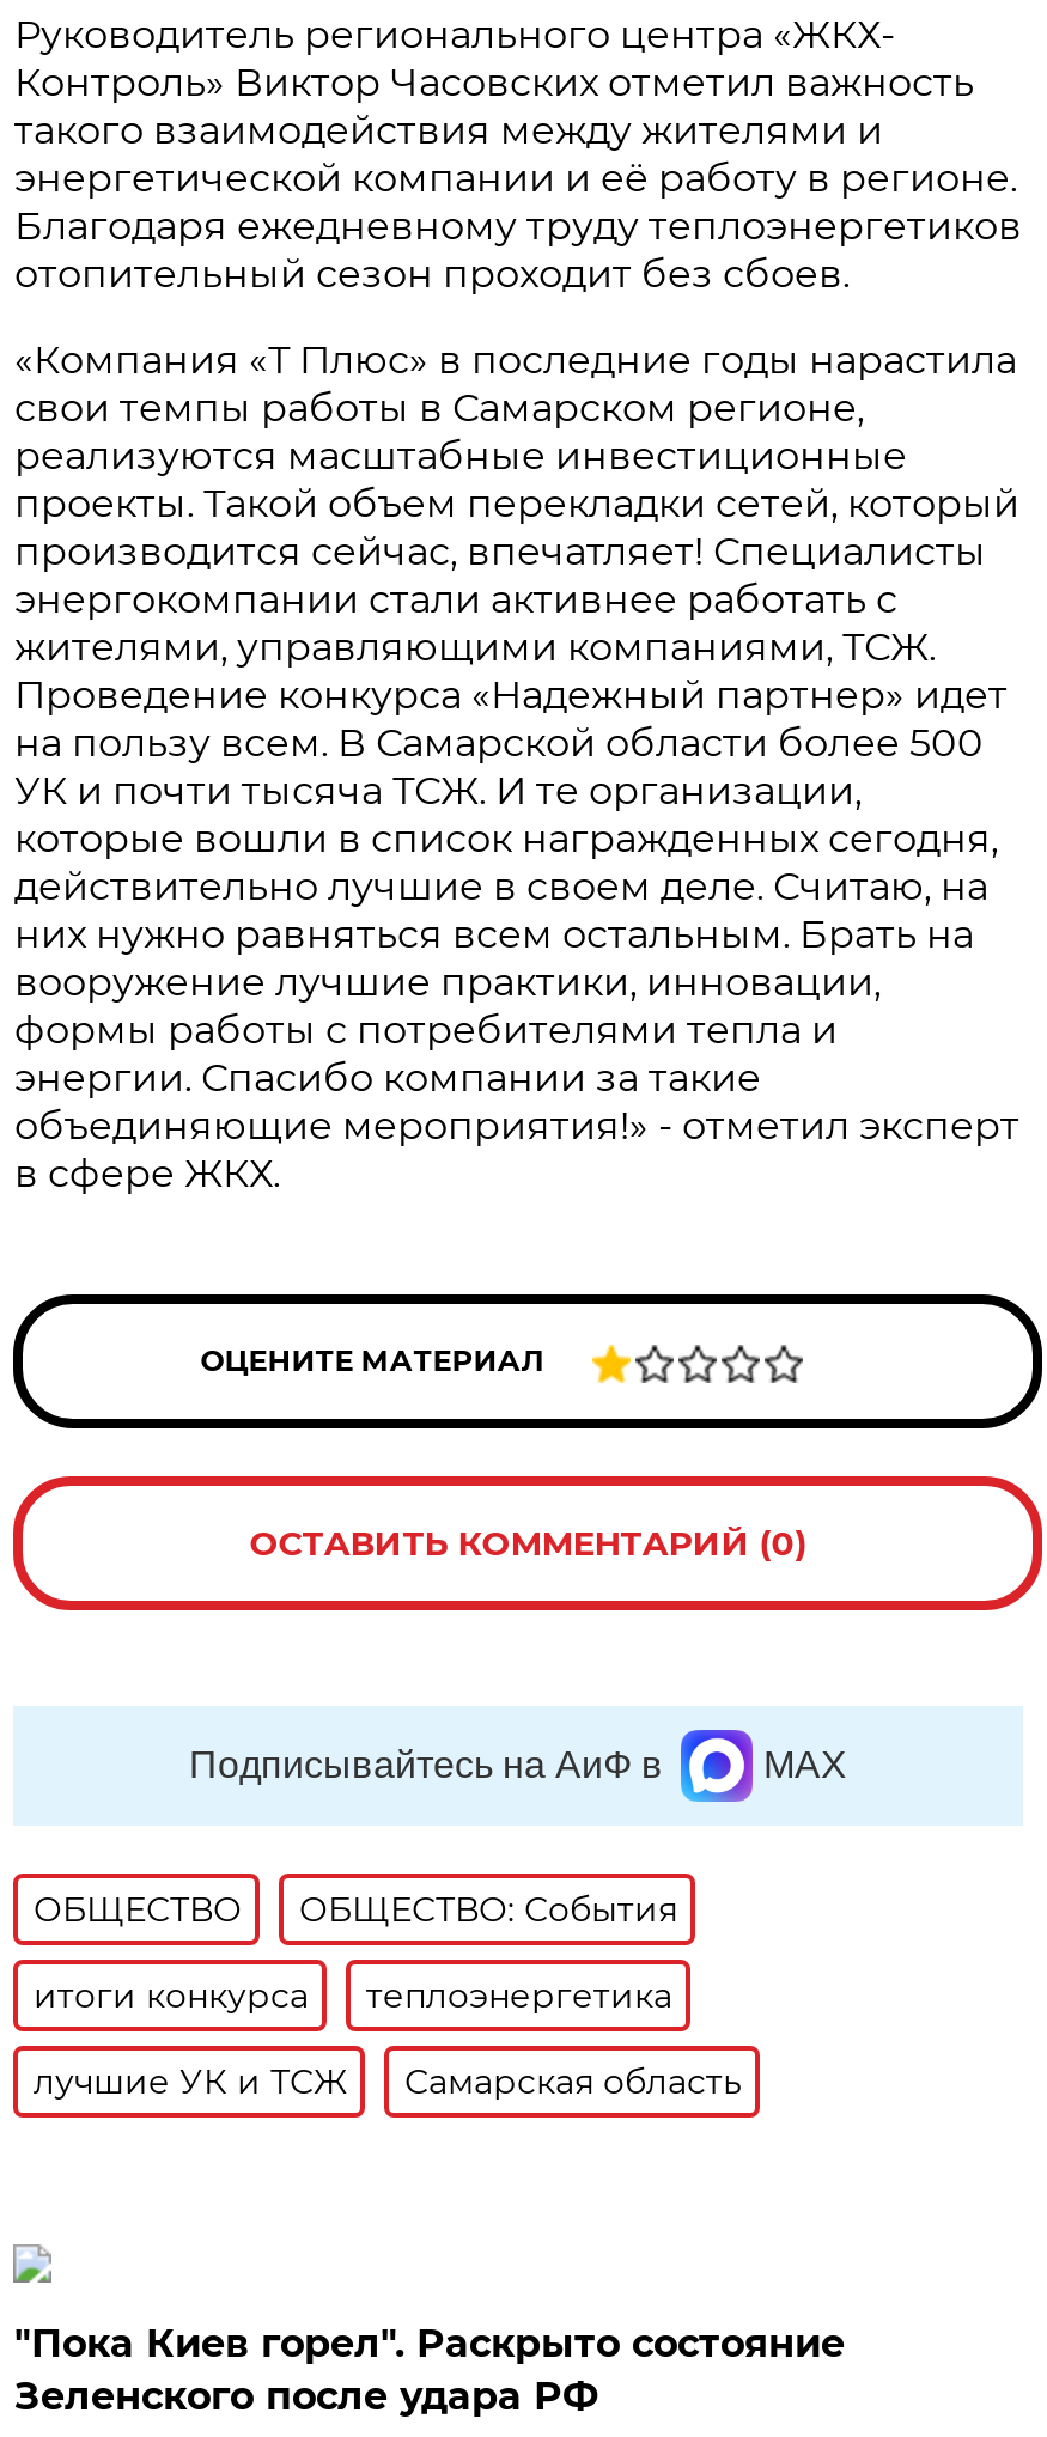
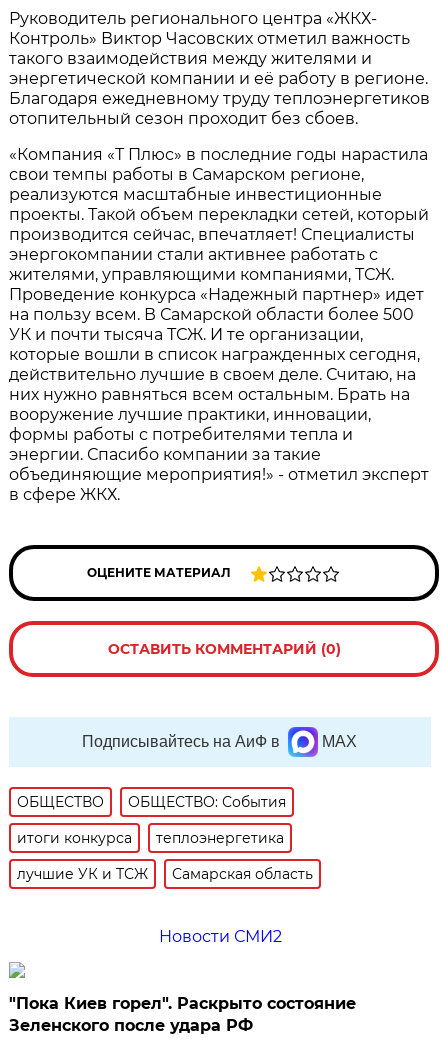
none -> [159,927,282,946] Новости СМИ2

